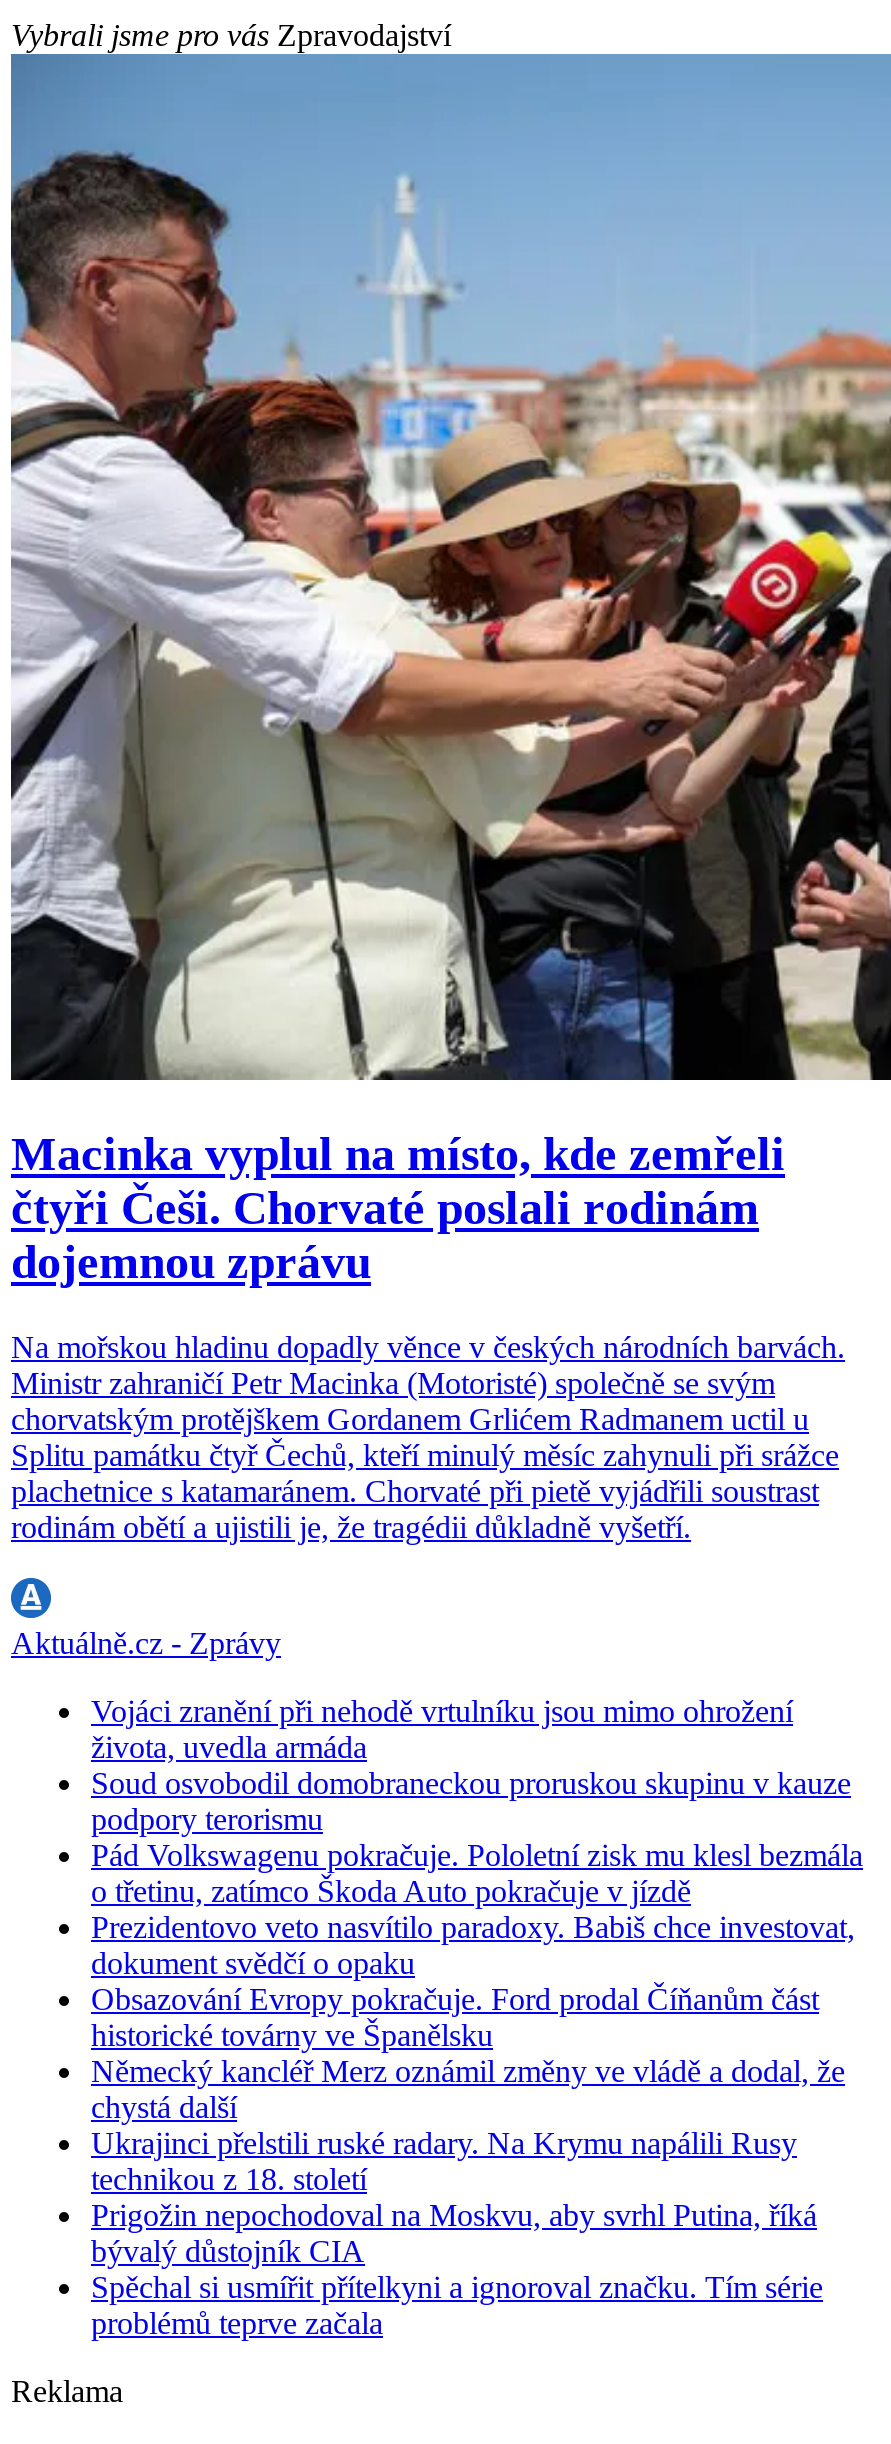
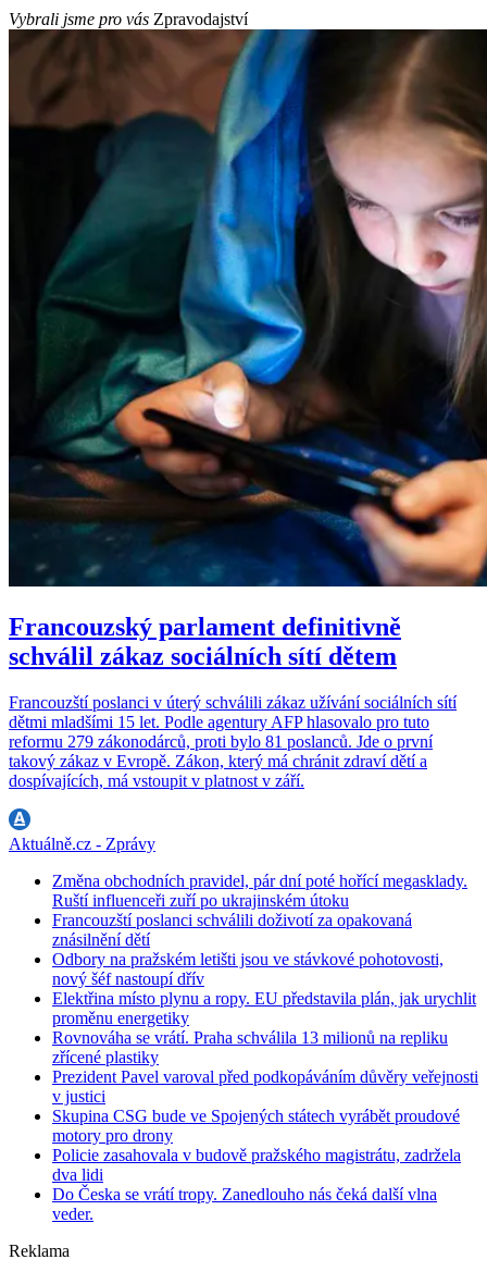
[9,53,885,1288] [image] | Macinka vyplul na místo, kde zemřeli | čtyři Češi. Chorvaté poslali rodinám | dojemnou zprávu -> [8,28,484,671] [image] | Francouzský parlament definitivně | schválil zákaz sociálních sítí dětem
[11,1329,845,1543] Na mořskou hladinu dopadly věnce v českých národních barvách. | Ministr zahraničí Petr Macinka (Motoristé) společně se svým | chorvatským protějškem Gordanem Grlićem Radmanem uctil u | Splitu památku čtyř Čechů, kteří minulý měsíc zahynuli při srážce | plachetnice s katamaránem. Chorvaté při pietě vyjádřili soustrast | rodinám obětí a ujistili je, že tragédii důkladně vyšetří. -> [9,693,457,790] Francouzští poslanci v úterý schválili zákaz užívání sociálních sítí | dětmi mladšími 15 let. Podle agentury AFP hlasovalo pro tuto | reformu 279 zákonodárců, proti bylo 81 poslanců. Jde o první | takový zákaz v Evropě. Zákon, který má chránit zdraví dětí a | dospívajících, má vstoupit v platnost v září.
[91,1693,863,2339] Vojáci zranění při nehodě vrtulníku jsou mimo ohrožení | života, uvedla armáda | Soud osvobodil domobraneckou proruskou skupinu v kauze | podpory terorismu | Pád Volkswagenu pokračuje. Pololetní zisk mu klesl bezmála | o třetinu, zatímco Škoda Auto pokračuje v jízdě | Prezidentovo veto nasvítilo paradoxy. Babiš chce investovat, | dokument svědčí o opaku | Obsazování Evropy pokračuje. Ford prodal Číňanům část | historické továrny ve Španělsku | Německý kancléř Merz oznámil změny ve vládě a dodal, že | chystá další | Ukrajinci přelstili ruské radary. Na Krymu napálili Rusy | technikou z 18. století | Prigožin nepochodoval na Moskvu, aby svrhl Putina, říká | bývalý důstojník CIA | Spěchal si usmířit přítelkyni a ignoroval značku. Tím série | problémů teprve začala -> [52,872,478,1223] Změna obchodních pravidel, pár dní poté hořící megasklady. | Ruští influenceři zuří po ukrajinském útoku | Francouzští poslanci schválili doživotí za opakovaná | znásilnění dětí | Odbory na pražském letišti jsou ve stávkové pohotovosti, | nový šéf nastoupí dřív | Elektřina místo plynu a ropy. EU představila plán, jak urychlit | proměnu energetiky | Rovnováha se vrátí. Praha schválila 13 milionů na repliku | zřícené plastiky | Prezident Pavel varoval před podkopáváním důvěry veřejnosti | v justici | Skupina CSG bude ve Spojených státech vyrábět proudové | motory pro drony | Policie zasahovala v budově pražského magistrátu, zadržela | dva lidi | Do Česka se vrátí tropy. Zanedlouho nás čeká další vlna | veder.

